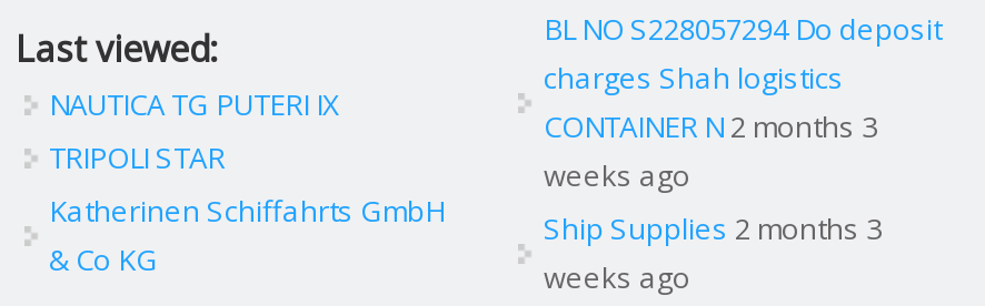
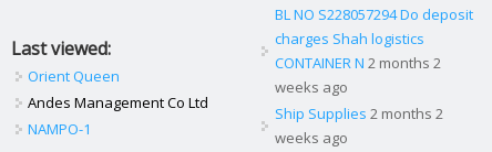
moved [16,25,216,74] -> [11,37,111,61]: Last viewed:
[49,85,445,280] NAUTICA TG PUTERI IX | TRIPOLI STAR | Katherinen Schiffahrts GmbH | & Co KG -> [28,67,208,139] Orient Queen | Andes Management Co Ltd | NAMPO-1
[544,108,877,147] CONTAINER N 2 months 3 -> [274,53,440,73] CONTAINER N 2 months 2
[544,210,882,249] Ship Supplies 2 months 3 -> [274,104,443,124] Ship Supplies 2 months 2

